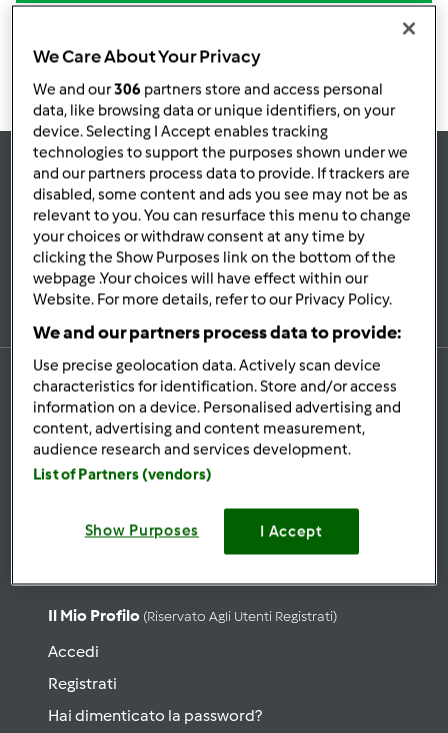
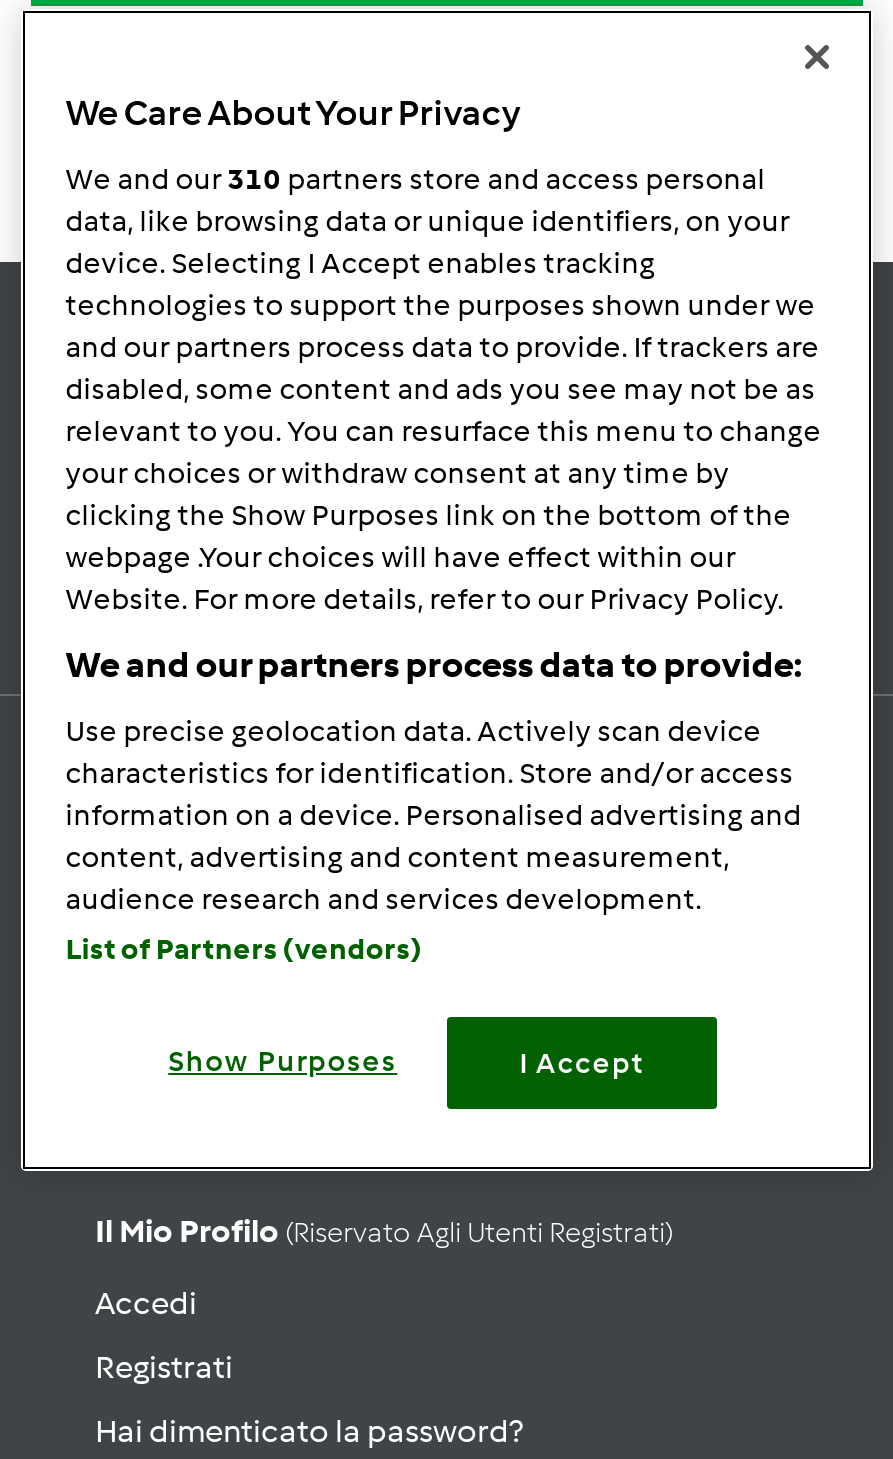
[33,80,383,98] We and our306 partners store and access personal -> [65,161,765,197] We and our310 partners store and access personal

